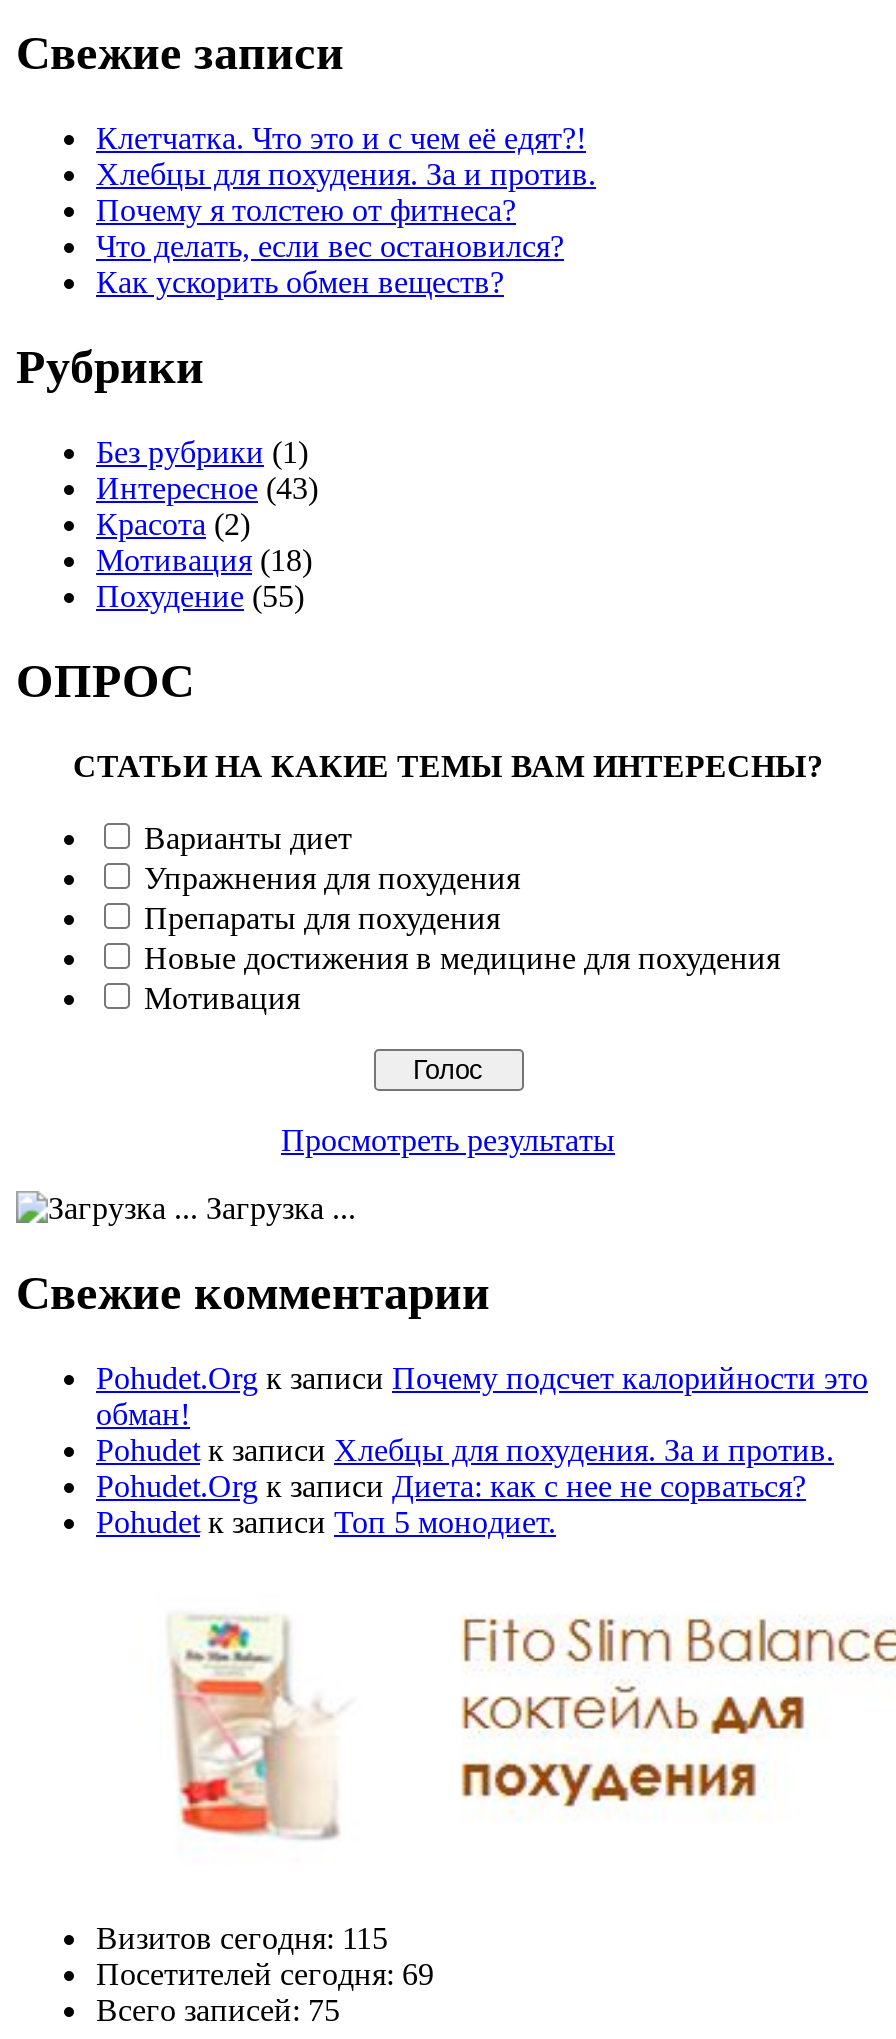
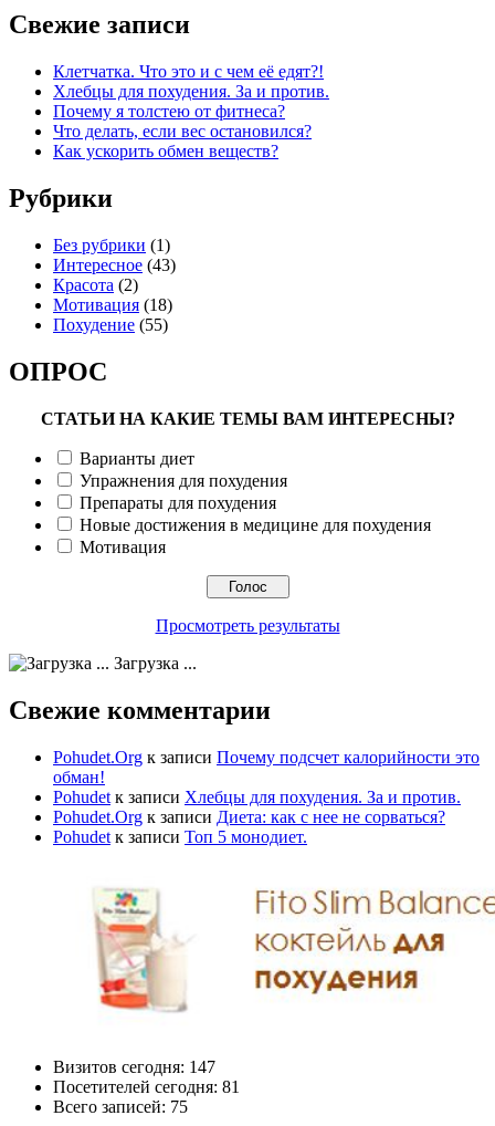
[96,1920,388,1954] Визитов сегодня: 115 -> [53,1057,215,1076] Визитов сегодня: 147
[96,1956,434,1990] Посетителей сегодня: 69 -> [53,1077,240,1096] Посетителей сегодня: 81

